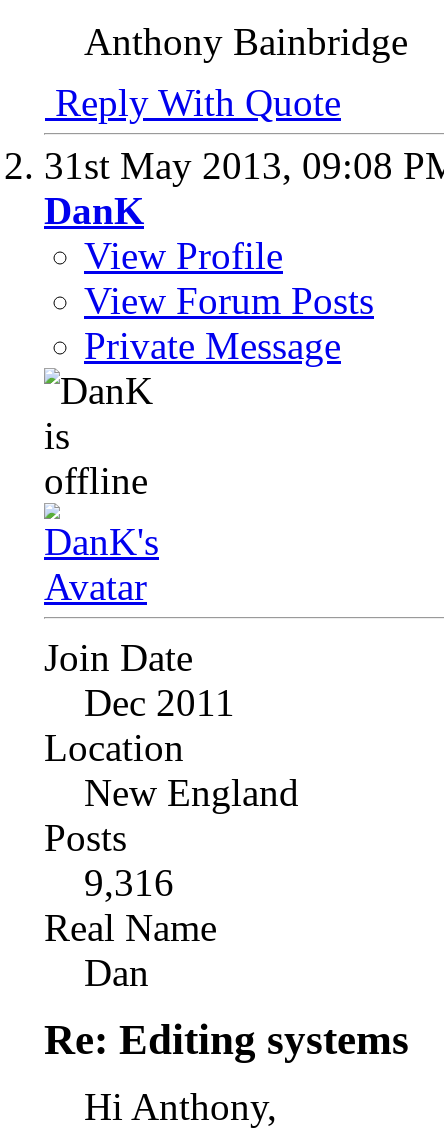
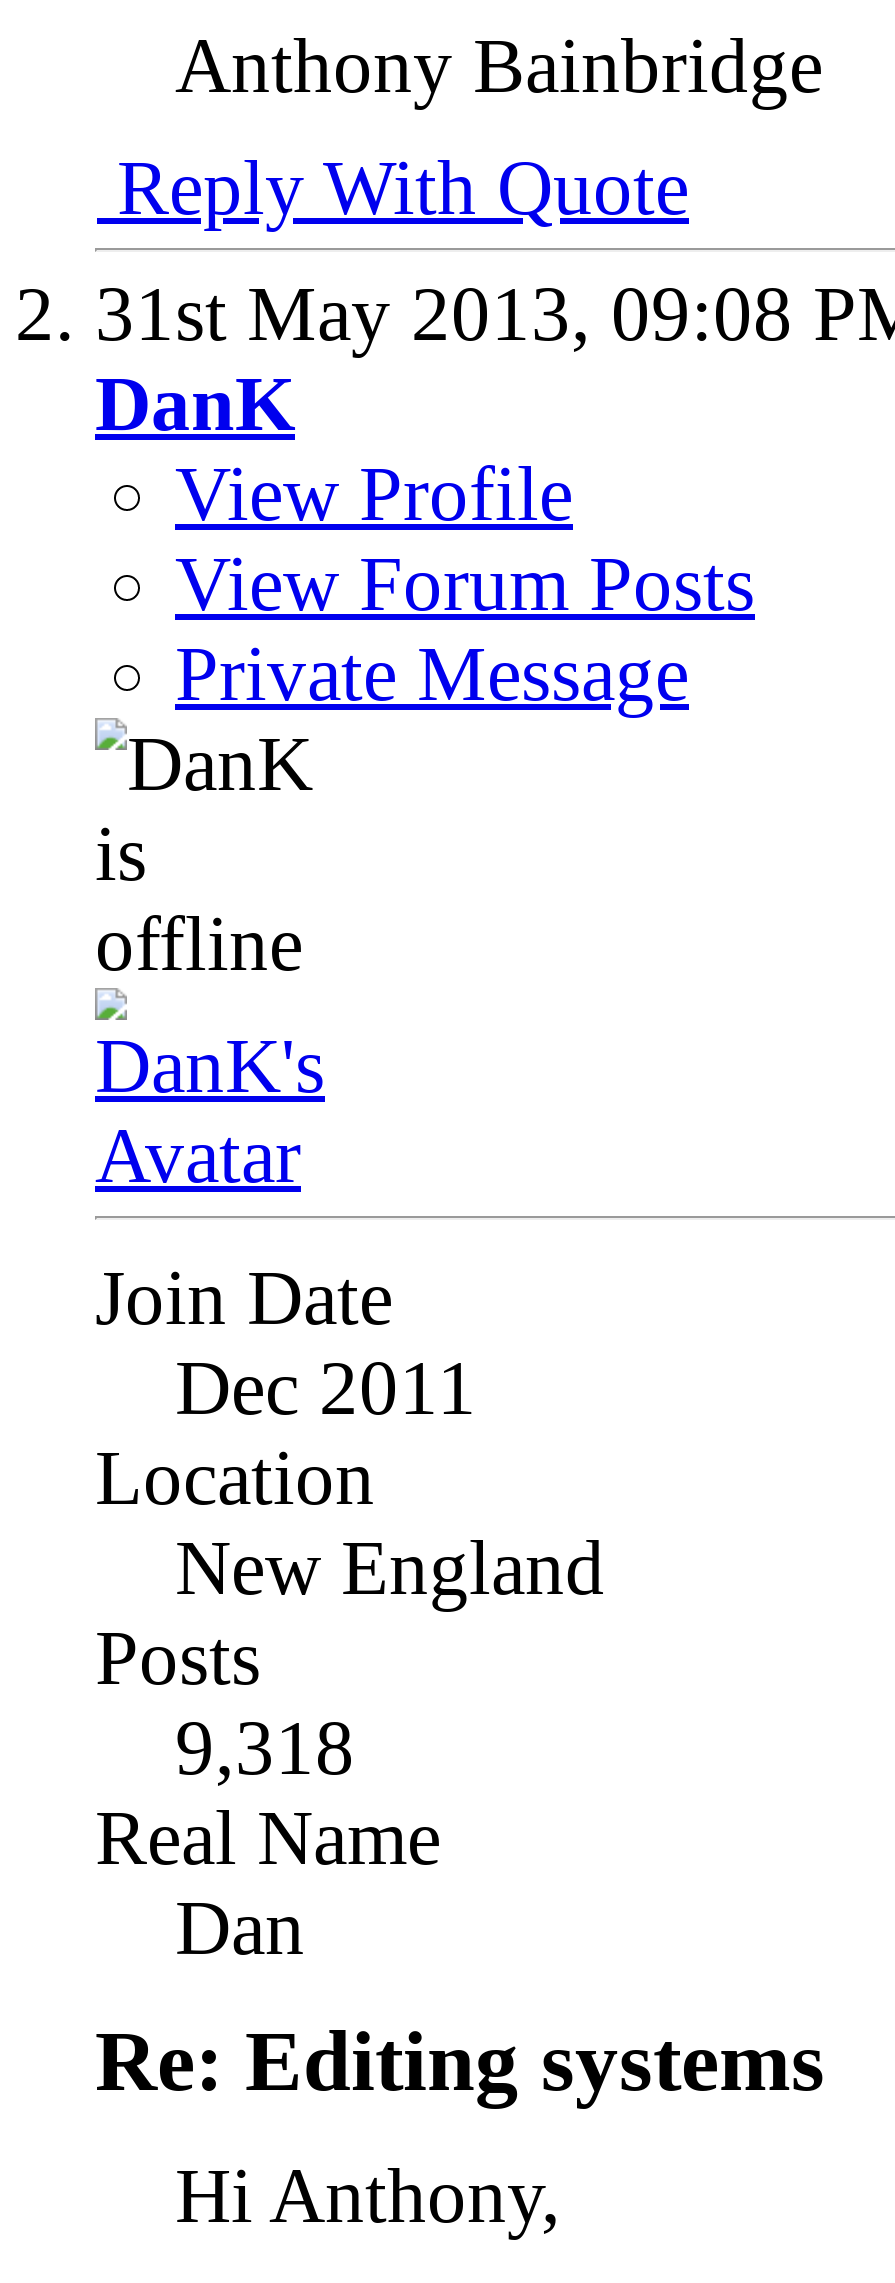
[84,861,174,904] 9,316 -> [175,1704,355,1790] 9,318

